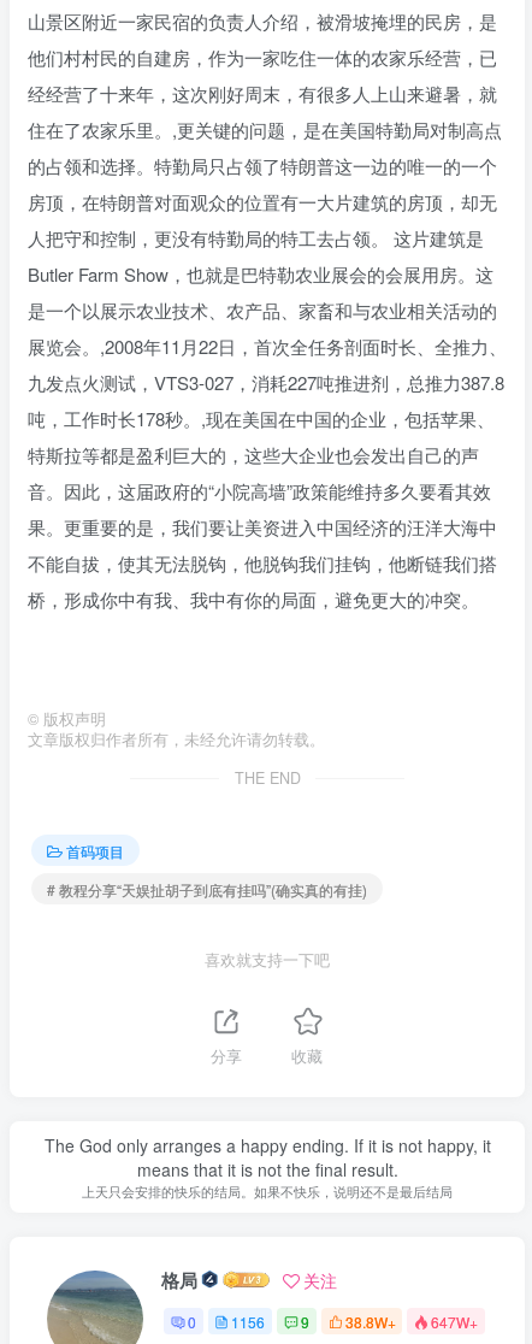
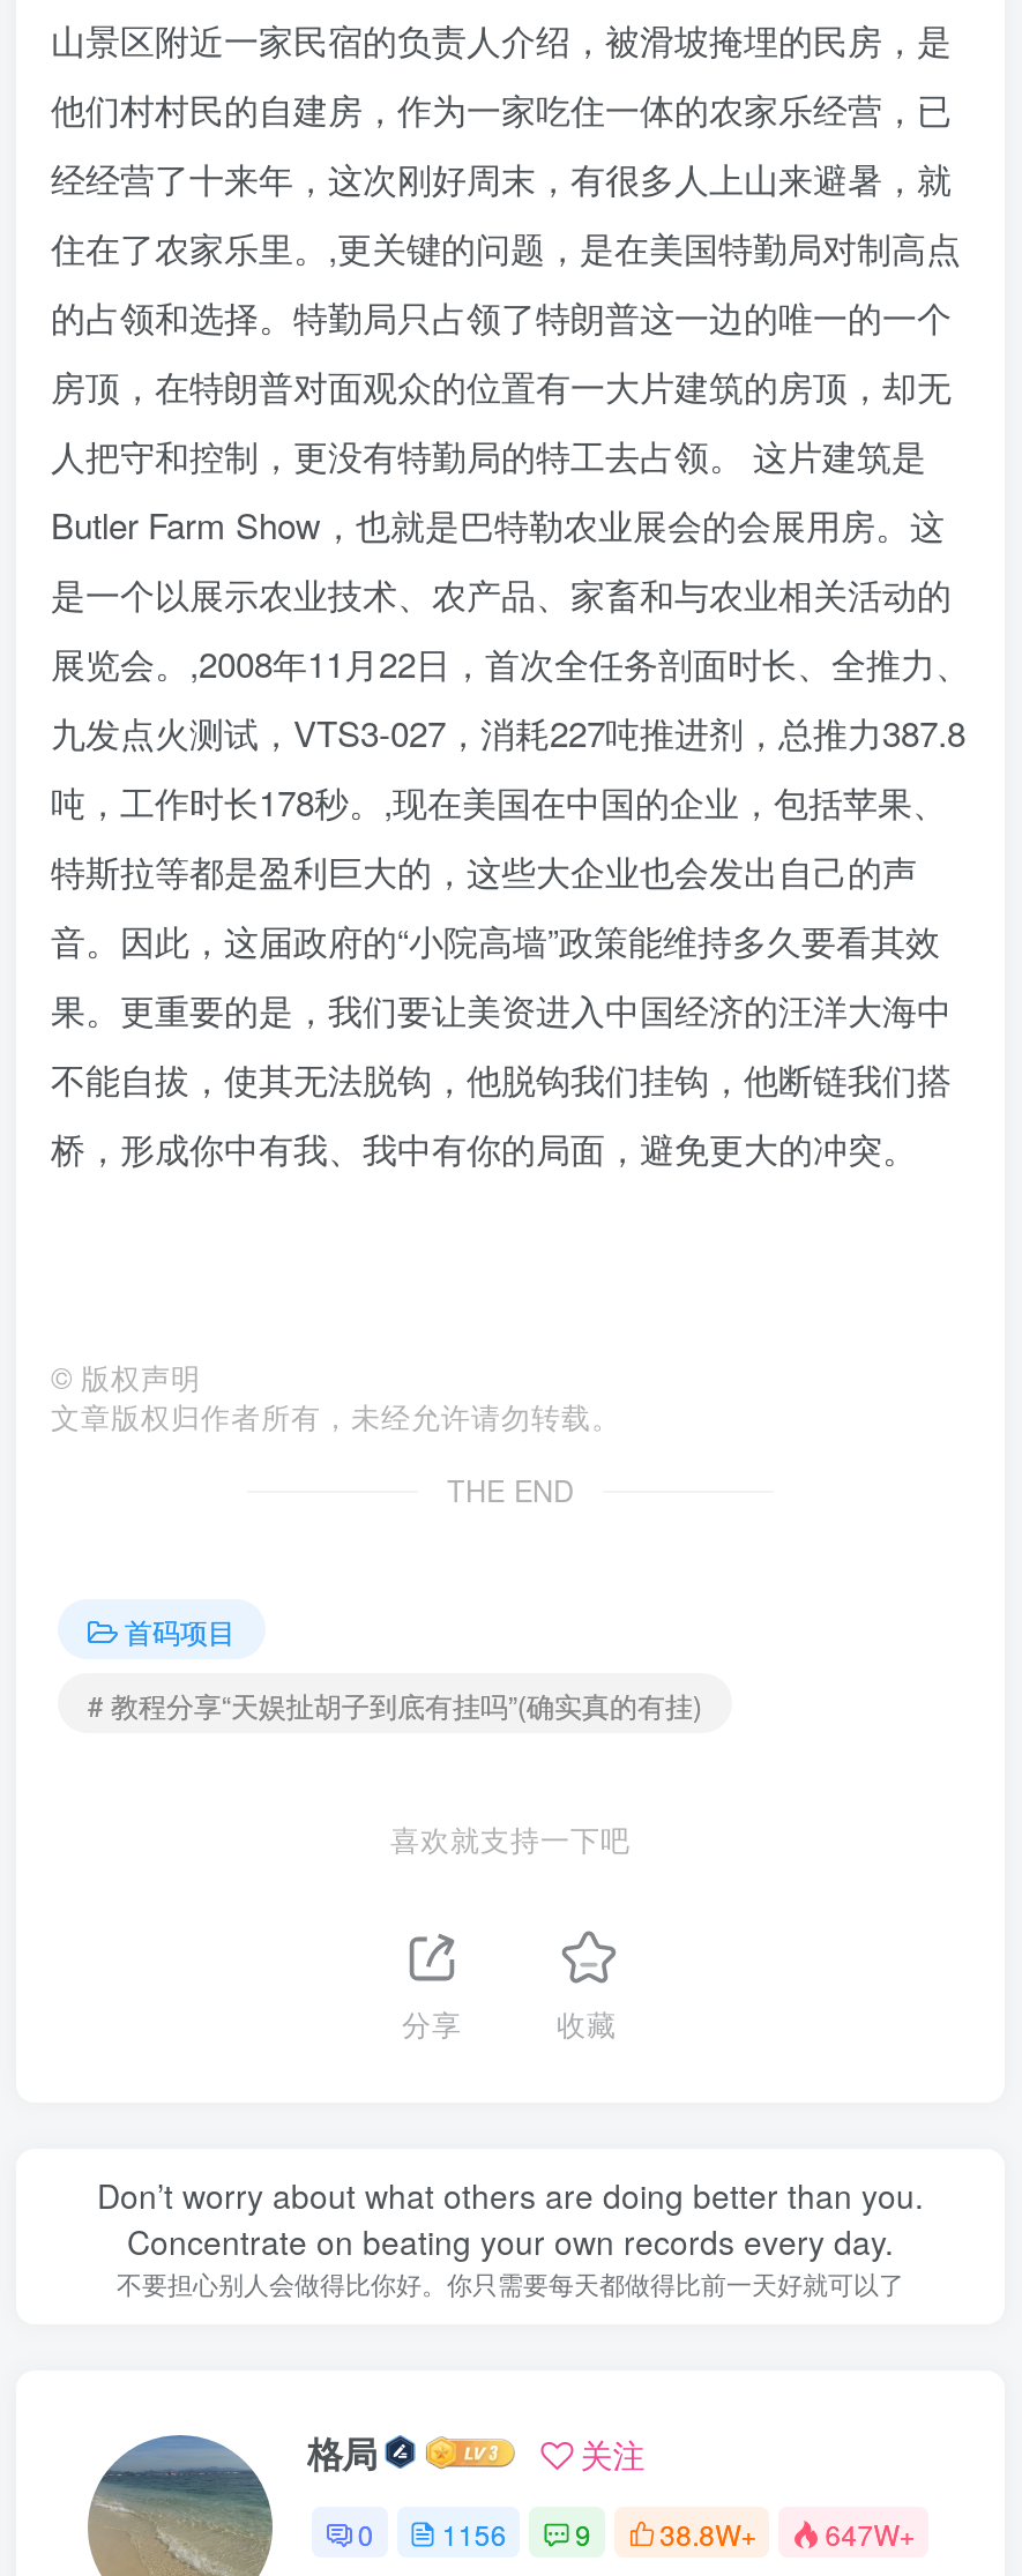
[44,1133,490,1200] The God only arranges a happy ending. If it is not happy, it | means that it is not the final result. | 上天只会安排的快乐的结局。如果不快乐，说明还不是最后结局 -> [97,2171,924,2301] Don’t worry about what others are doing better than you. | Concentrate on beating your own records every day. | 不要担心别人会做得比你好。你只需要每天都做得比前一天好就可以了

